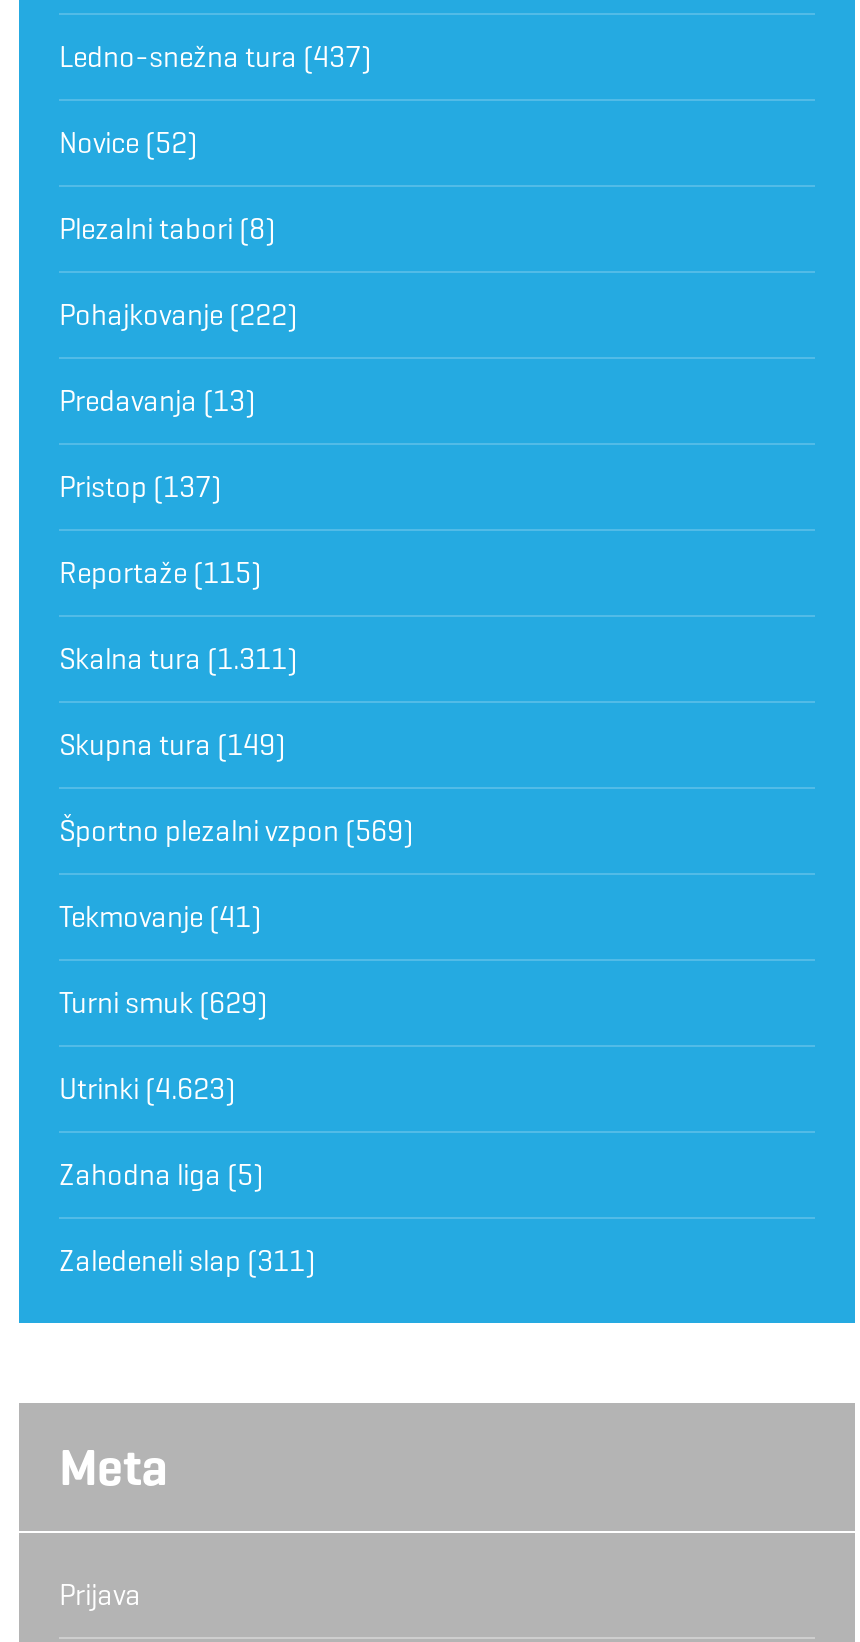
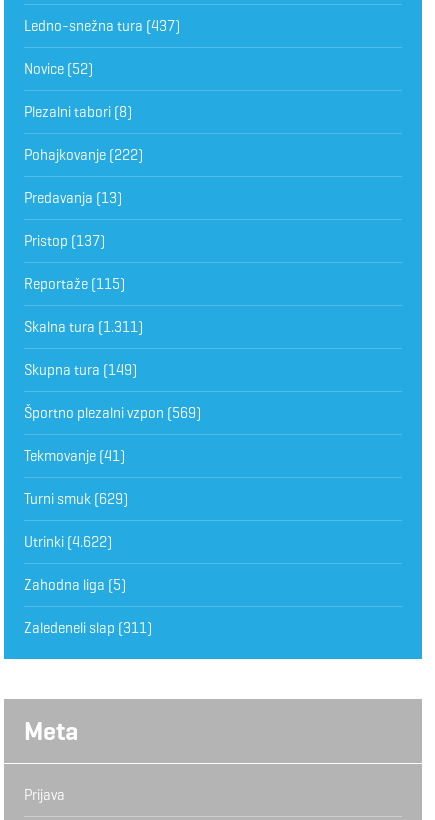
[59,1070,235,1106] Utrinki (4.623) -> [24,533,112,551] Utrinki (4.622)

